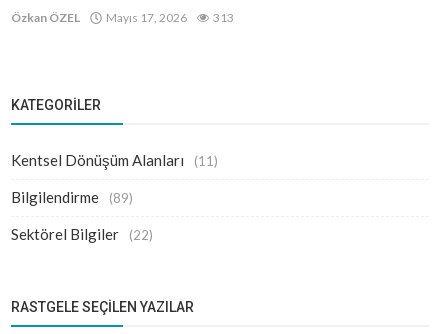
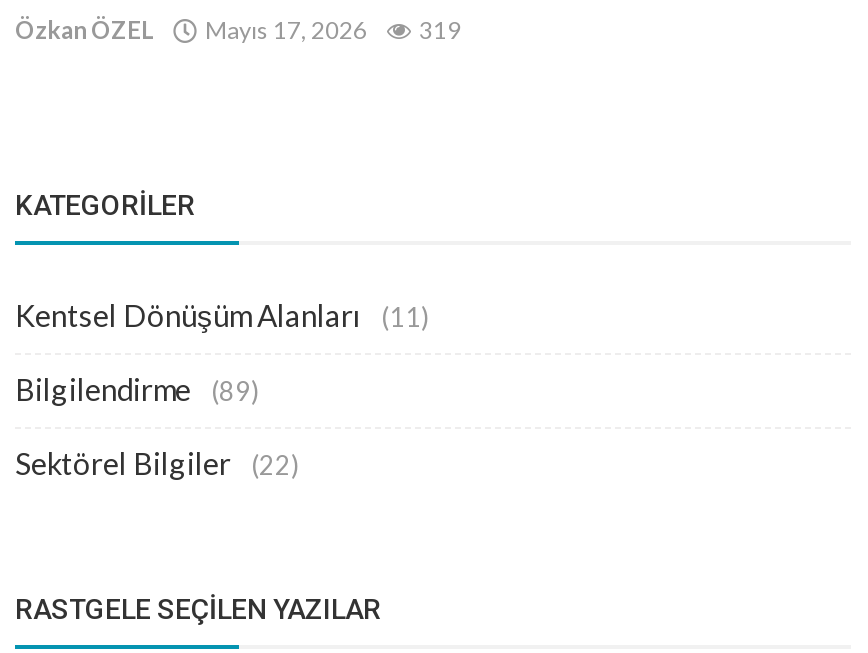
[11,10,234,25] Özkan ÖZEL Mayıs 17, 2026 313 -> [15,15,461,45] Özkan ÖZEL Mayıs 17, 2026 319

